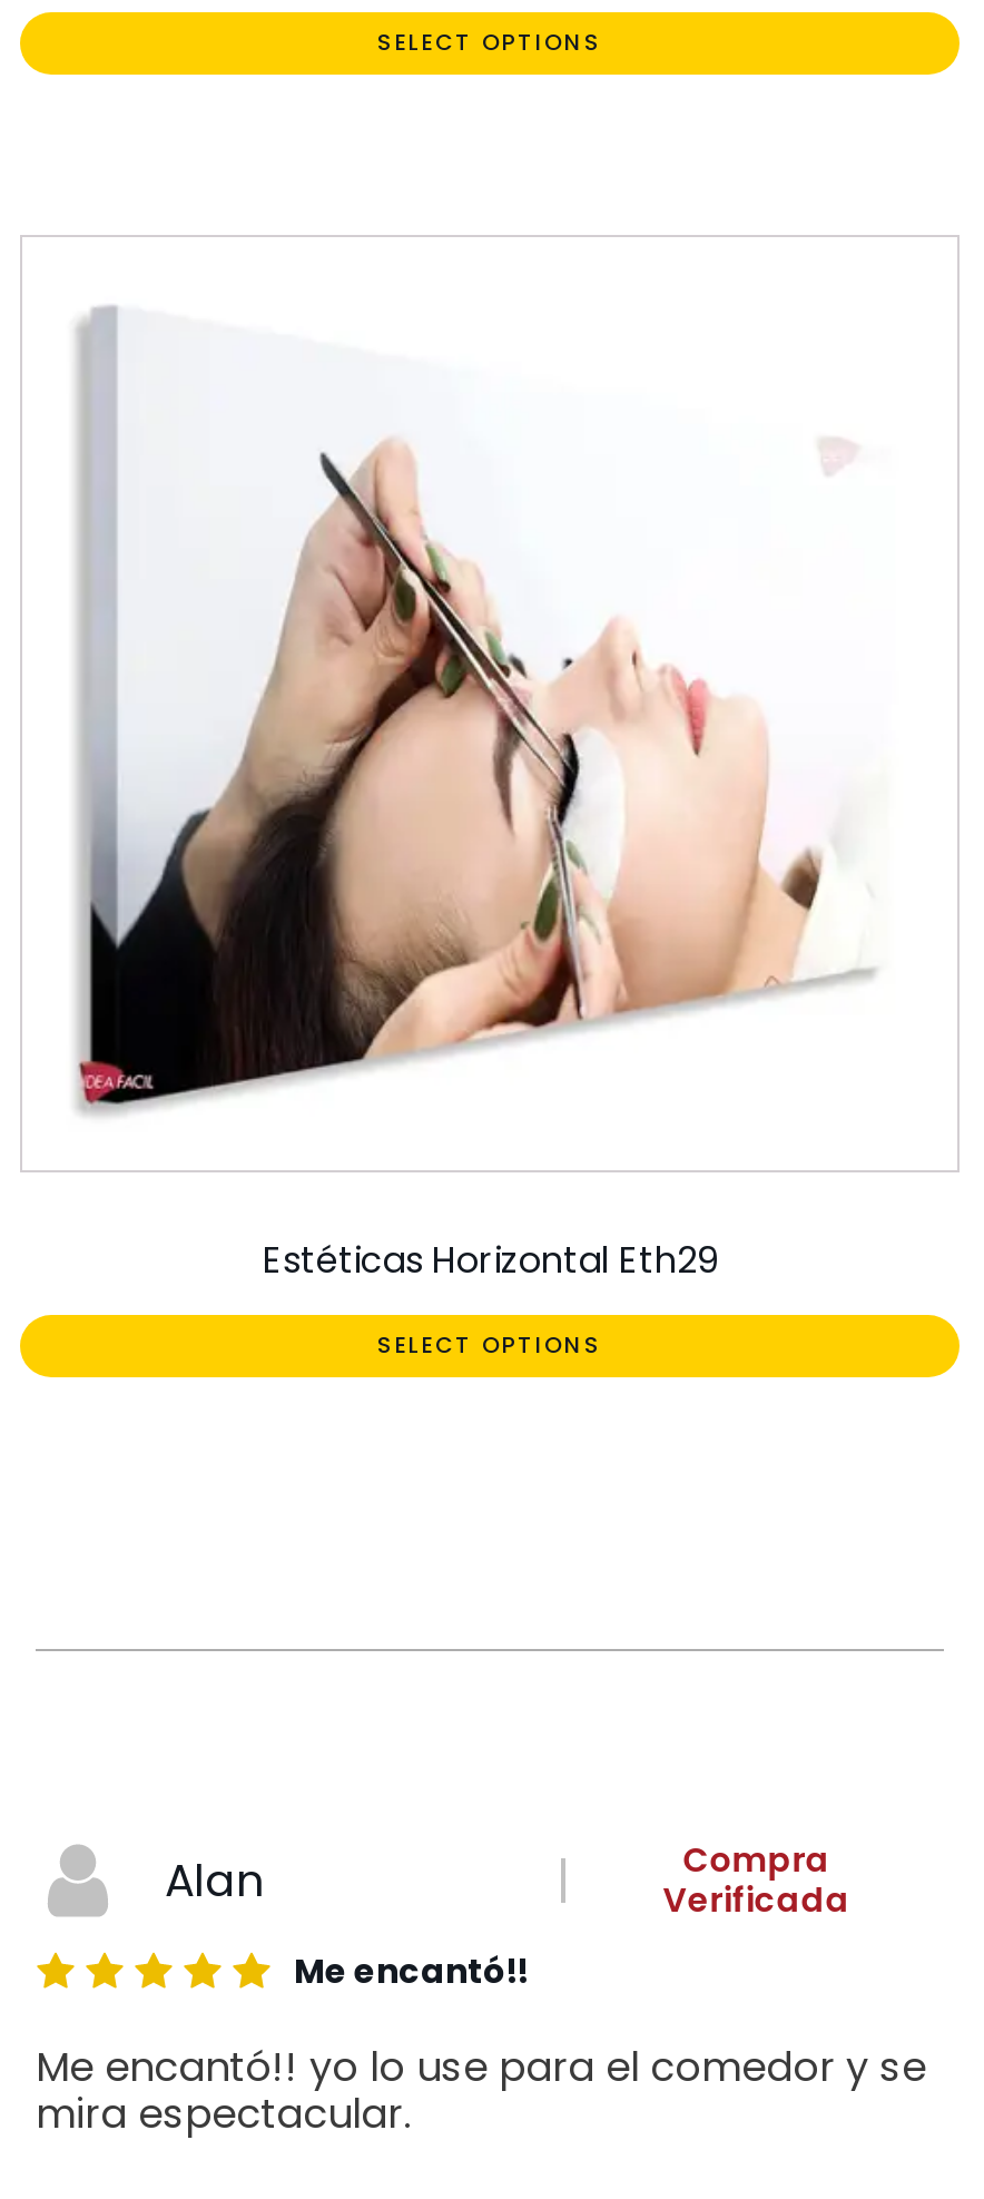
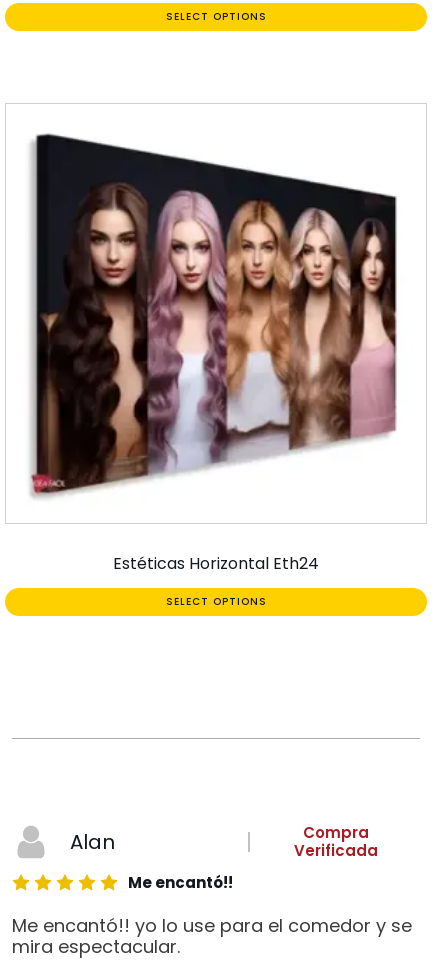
[89,304,890,1103] [image] -> [35,133,397,493] [image]
[263,1236,717,1287] Estéticas Horizontal Eth29 -> [113,552,319,575] Estéticas Horizontal Eth24

